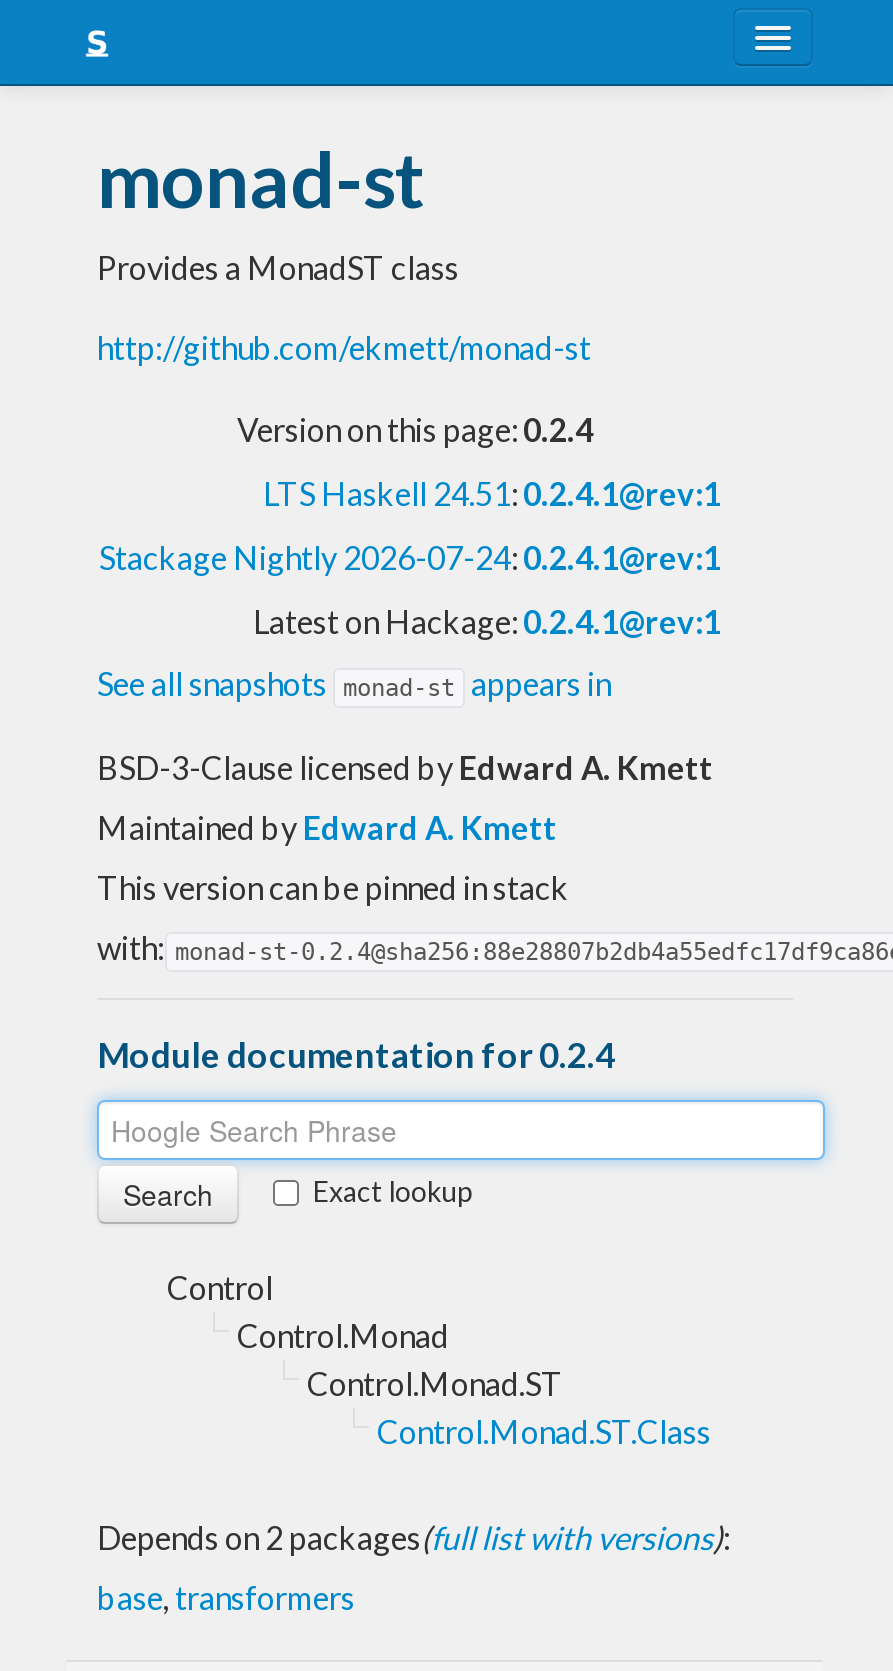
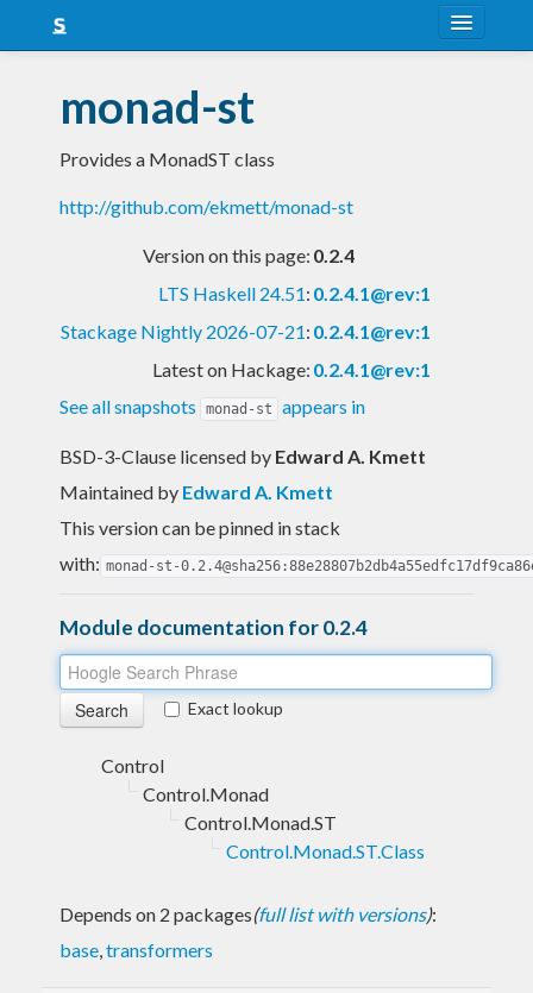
[99,538,721,576] Stackage Nightly 2026-07-24: 0.2.4.1@rev:1 -> [61,320,431,342] Stackage Nightly 2026-07-21: 0.2.4.1@rev:1

